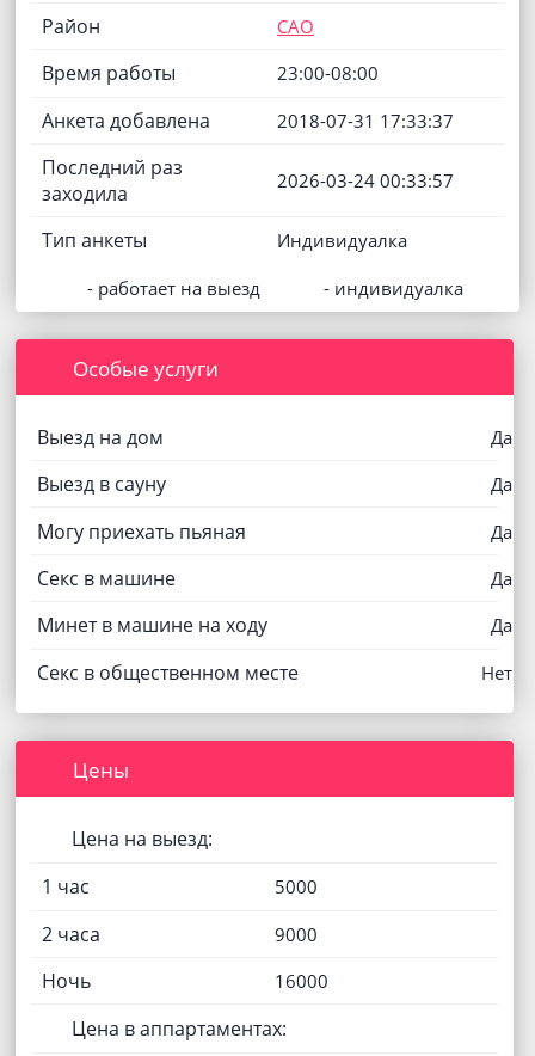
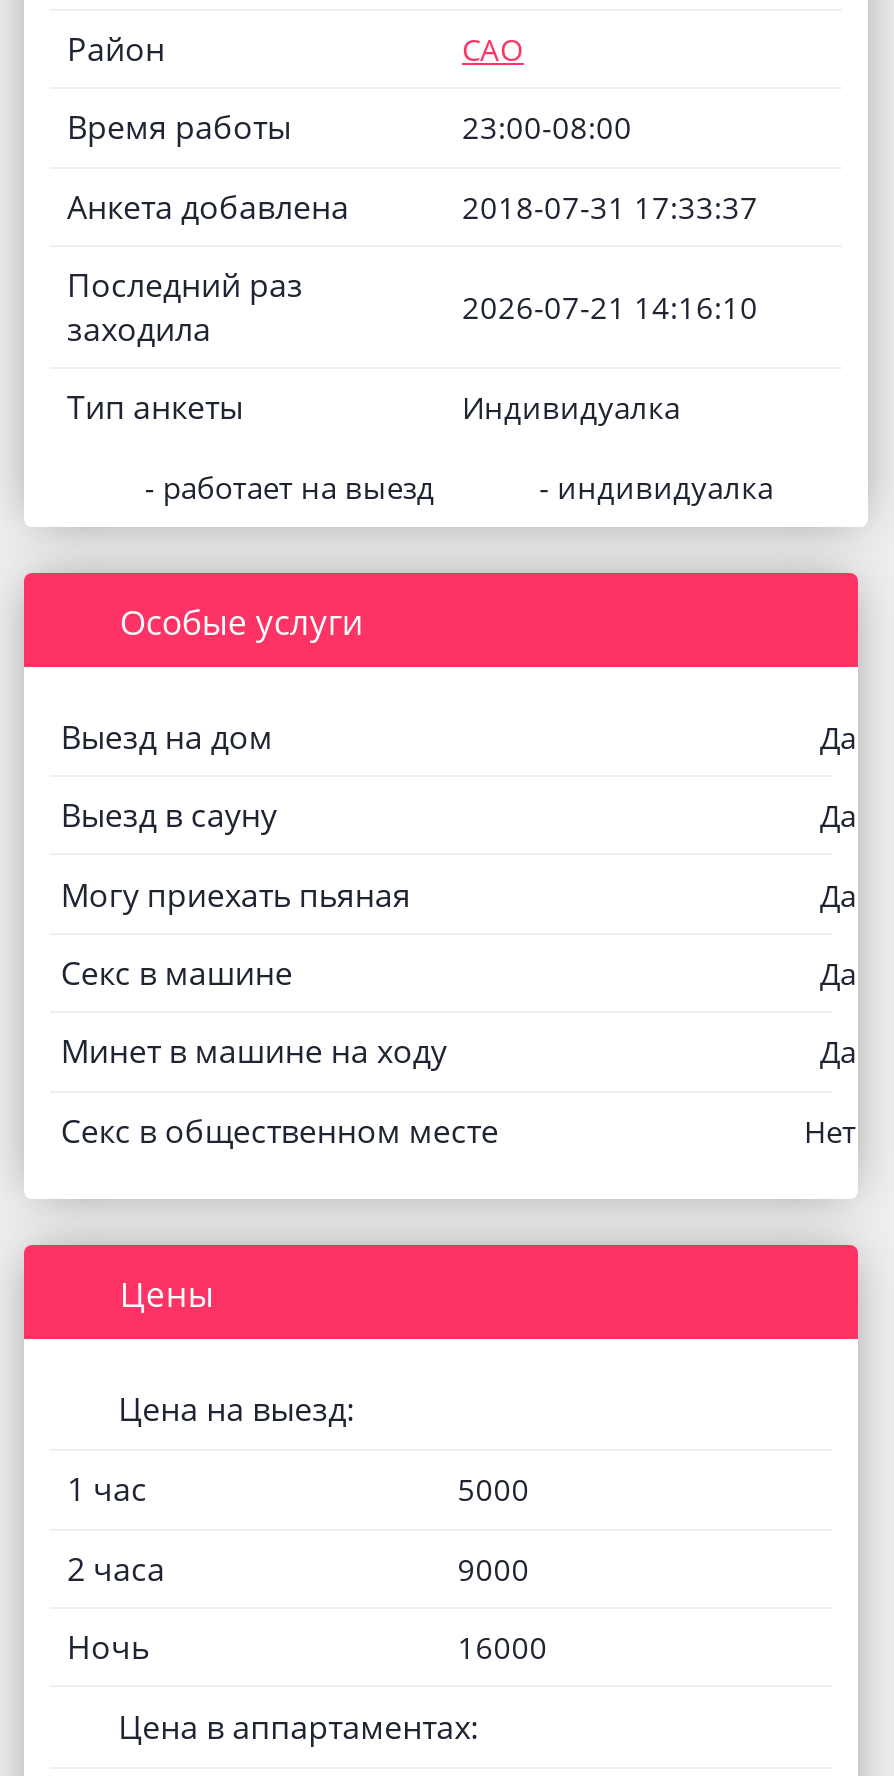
[277,169,454,192] 2026-03-24 00:33:57 -> [462,287,758,327] 2026-07-21 14:16:10

